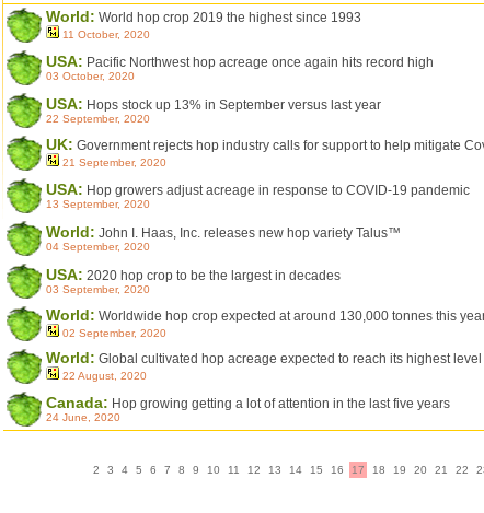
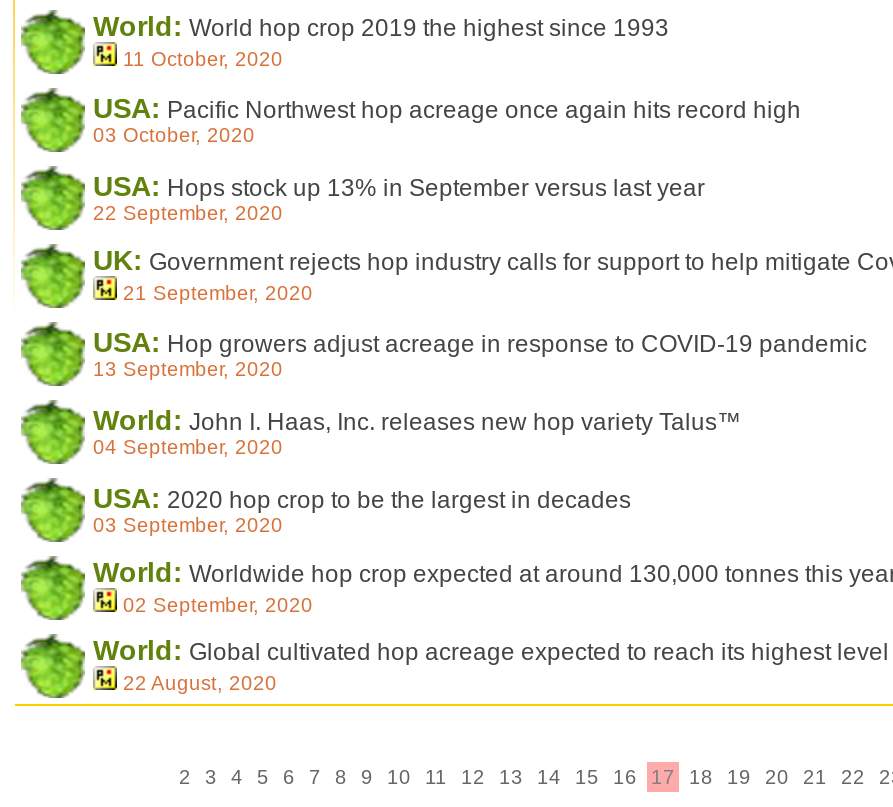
[46,394,450,423] Canada: Hop growing getting a lot of attention in the last five years | 24 June, 2020 -> none

